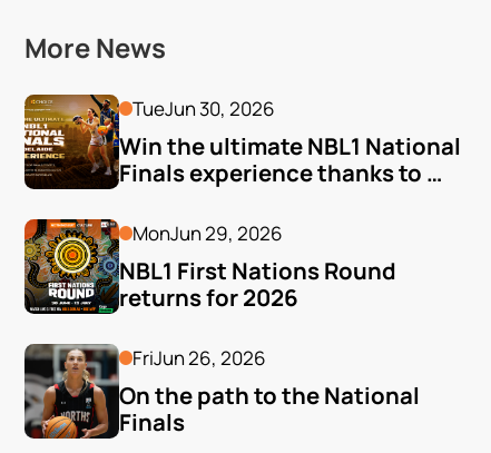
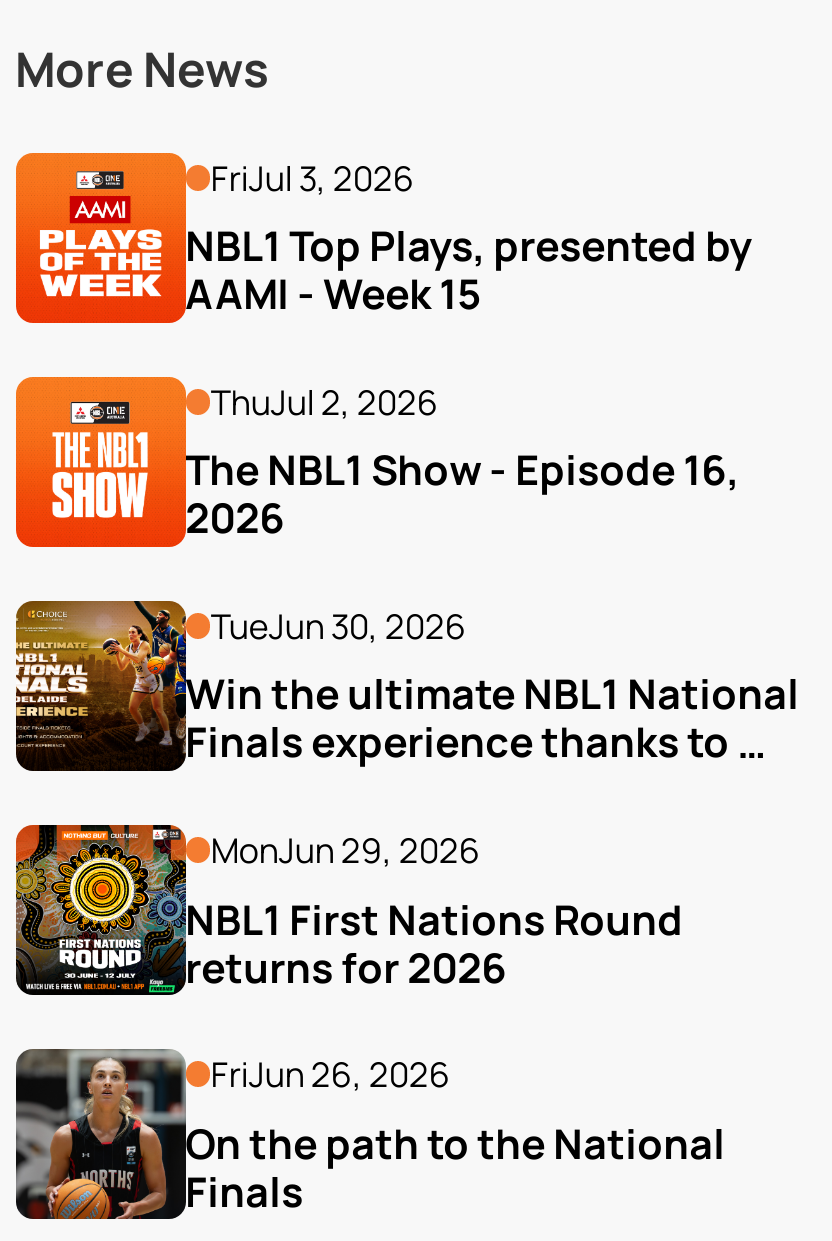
none -> [14,151,751,546] [image] | FriJul 3, 2026 | NBL1 Top Plays, presented by | AAMI - Week 15 | ThuJul 2, 2026 | The NBL1 Show - Episode 16, | 2026
none -> [14,375,182,549] [image]

